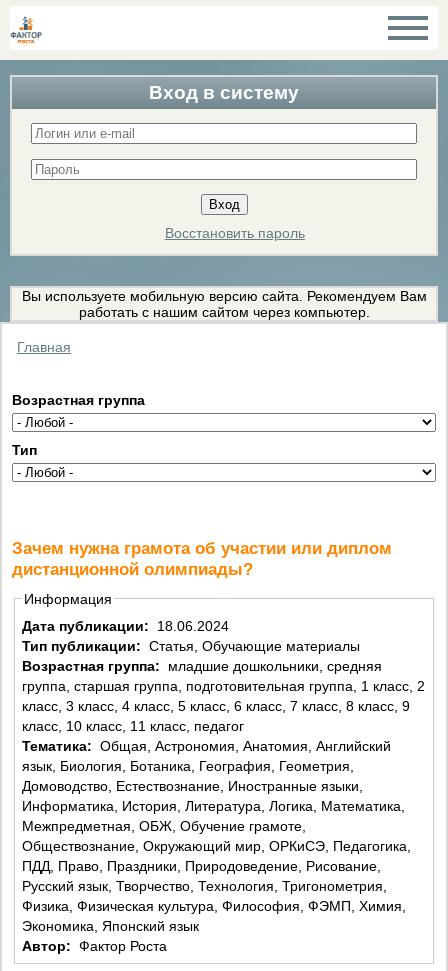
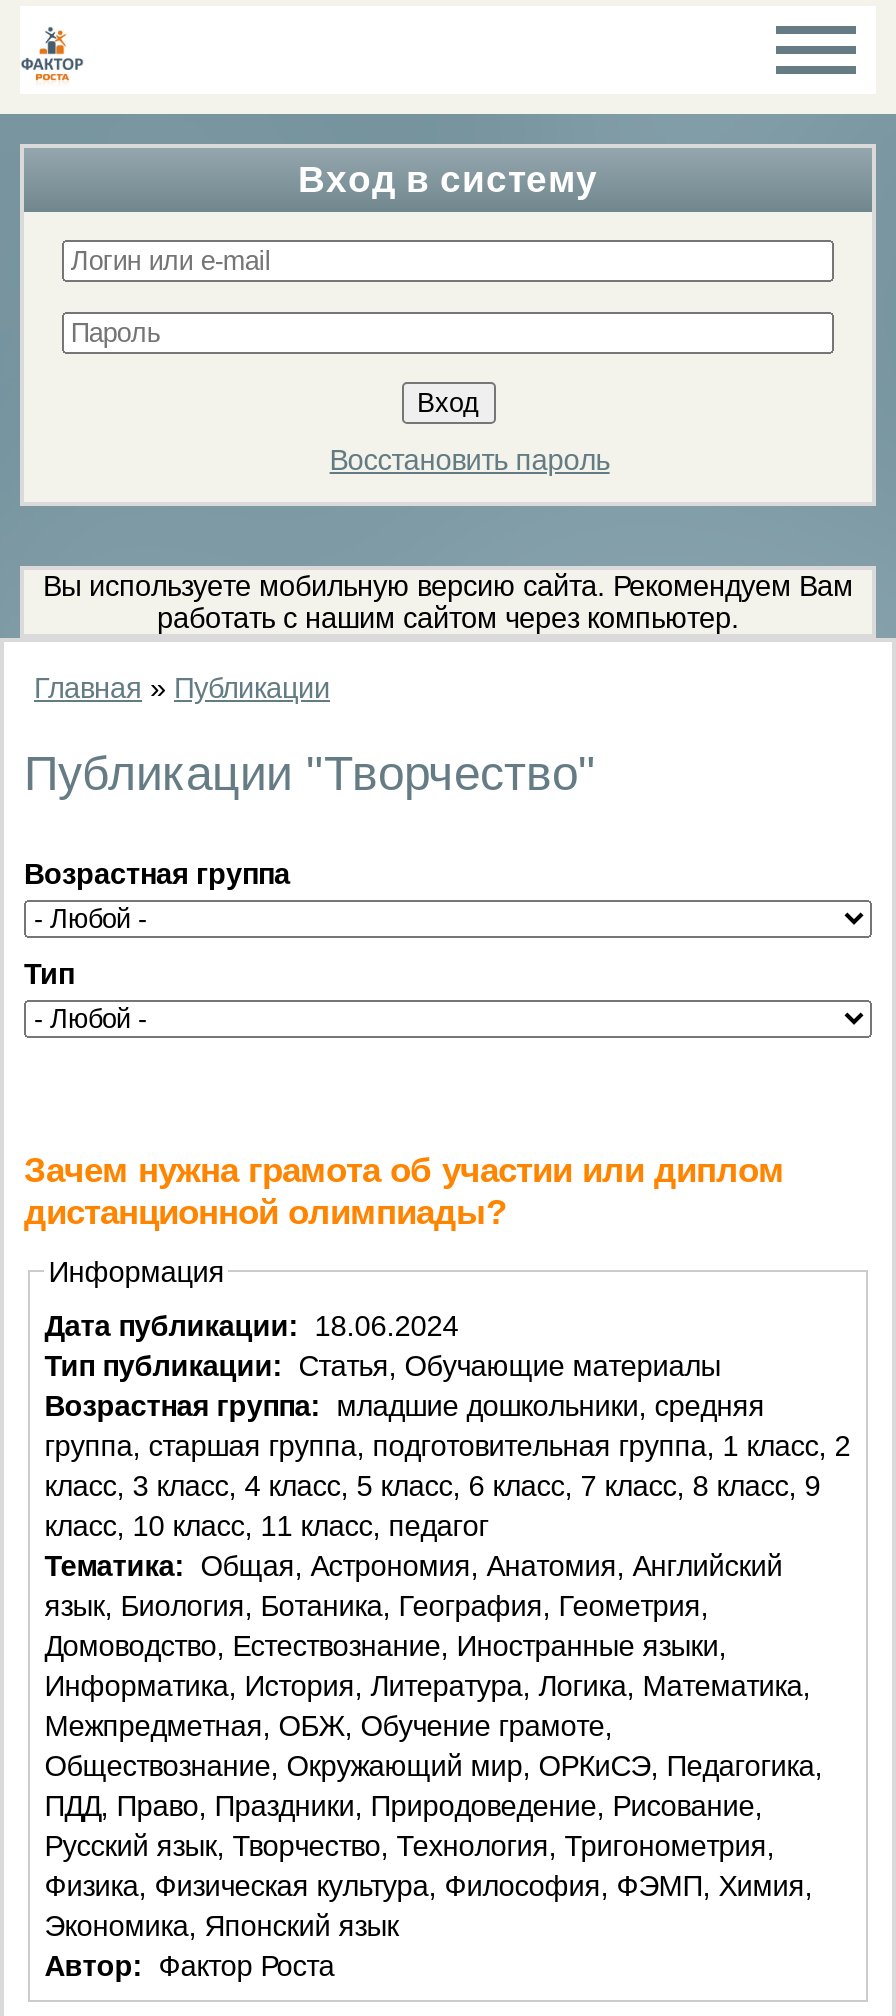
[17,339,71,355] Главная -> [24,671,596,799] Главная» Публикации | Публикации "Творчество"

